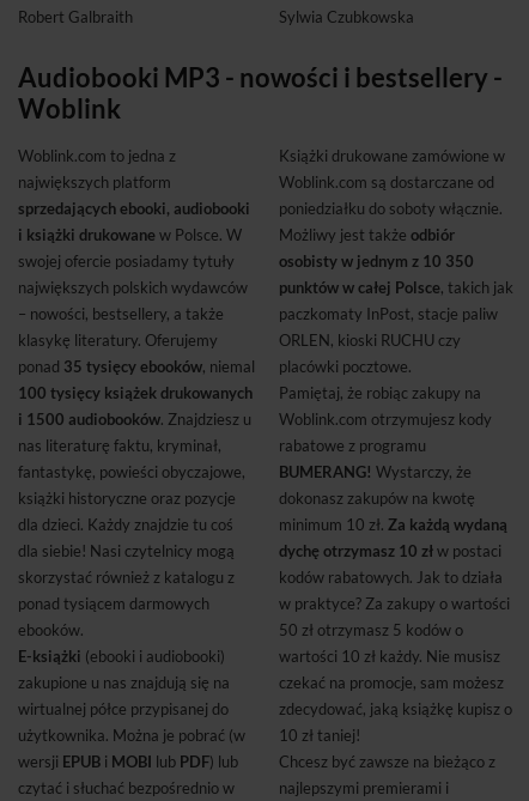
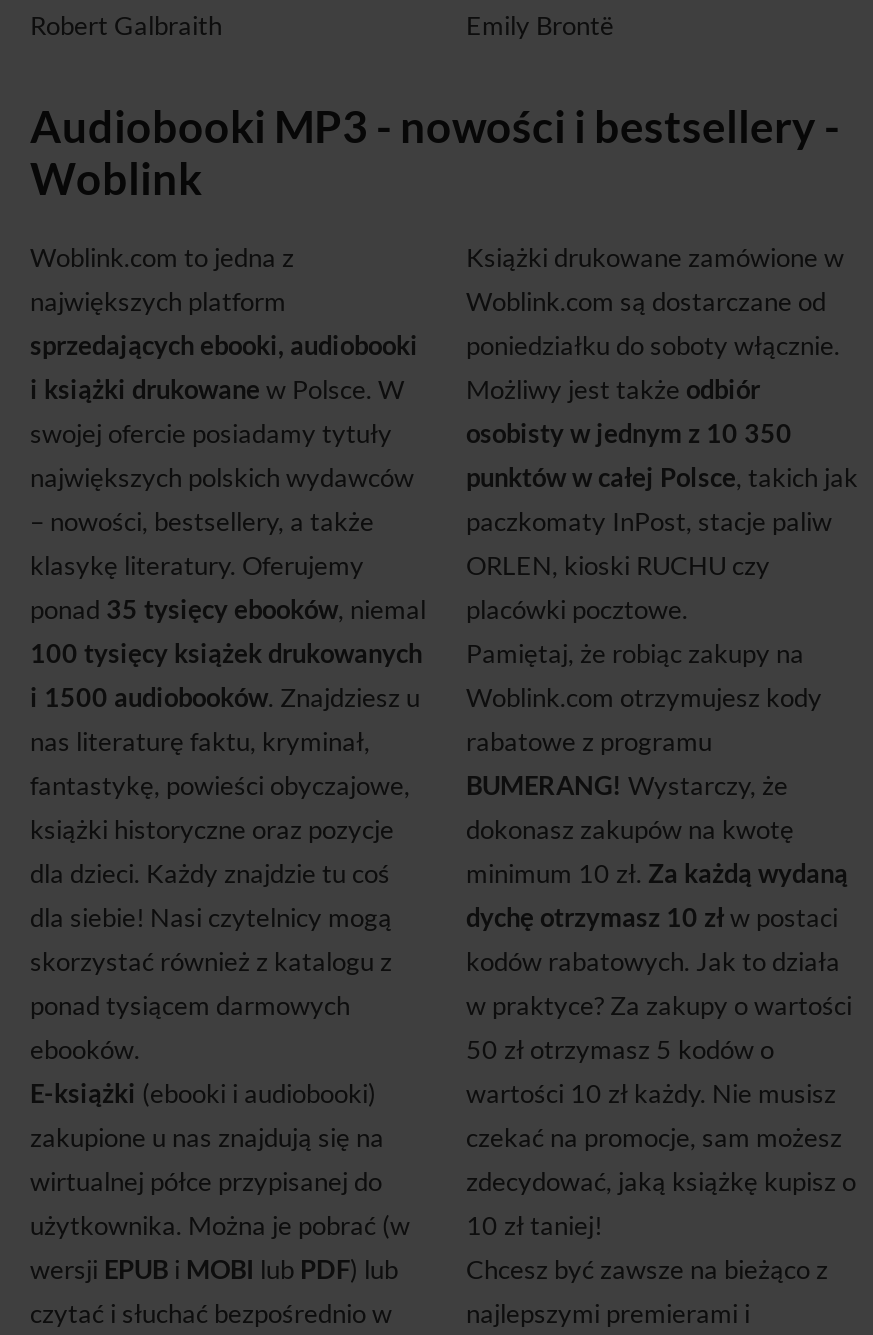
[279,7,414,26] Sylwia Czubkowska -> [466,9,614,41] Emily Brontë

